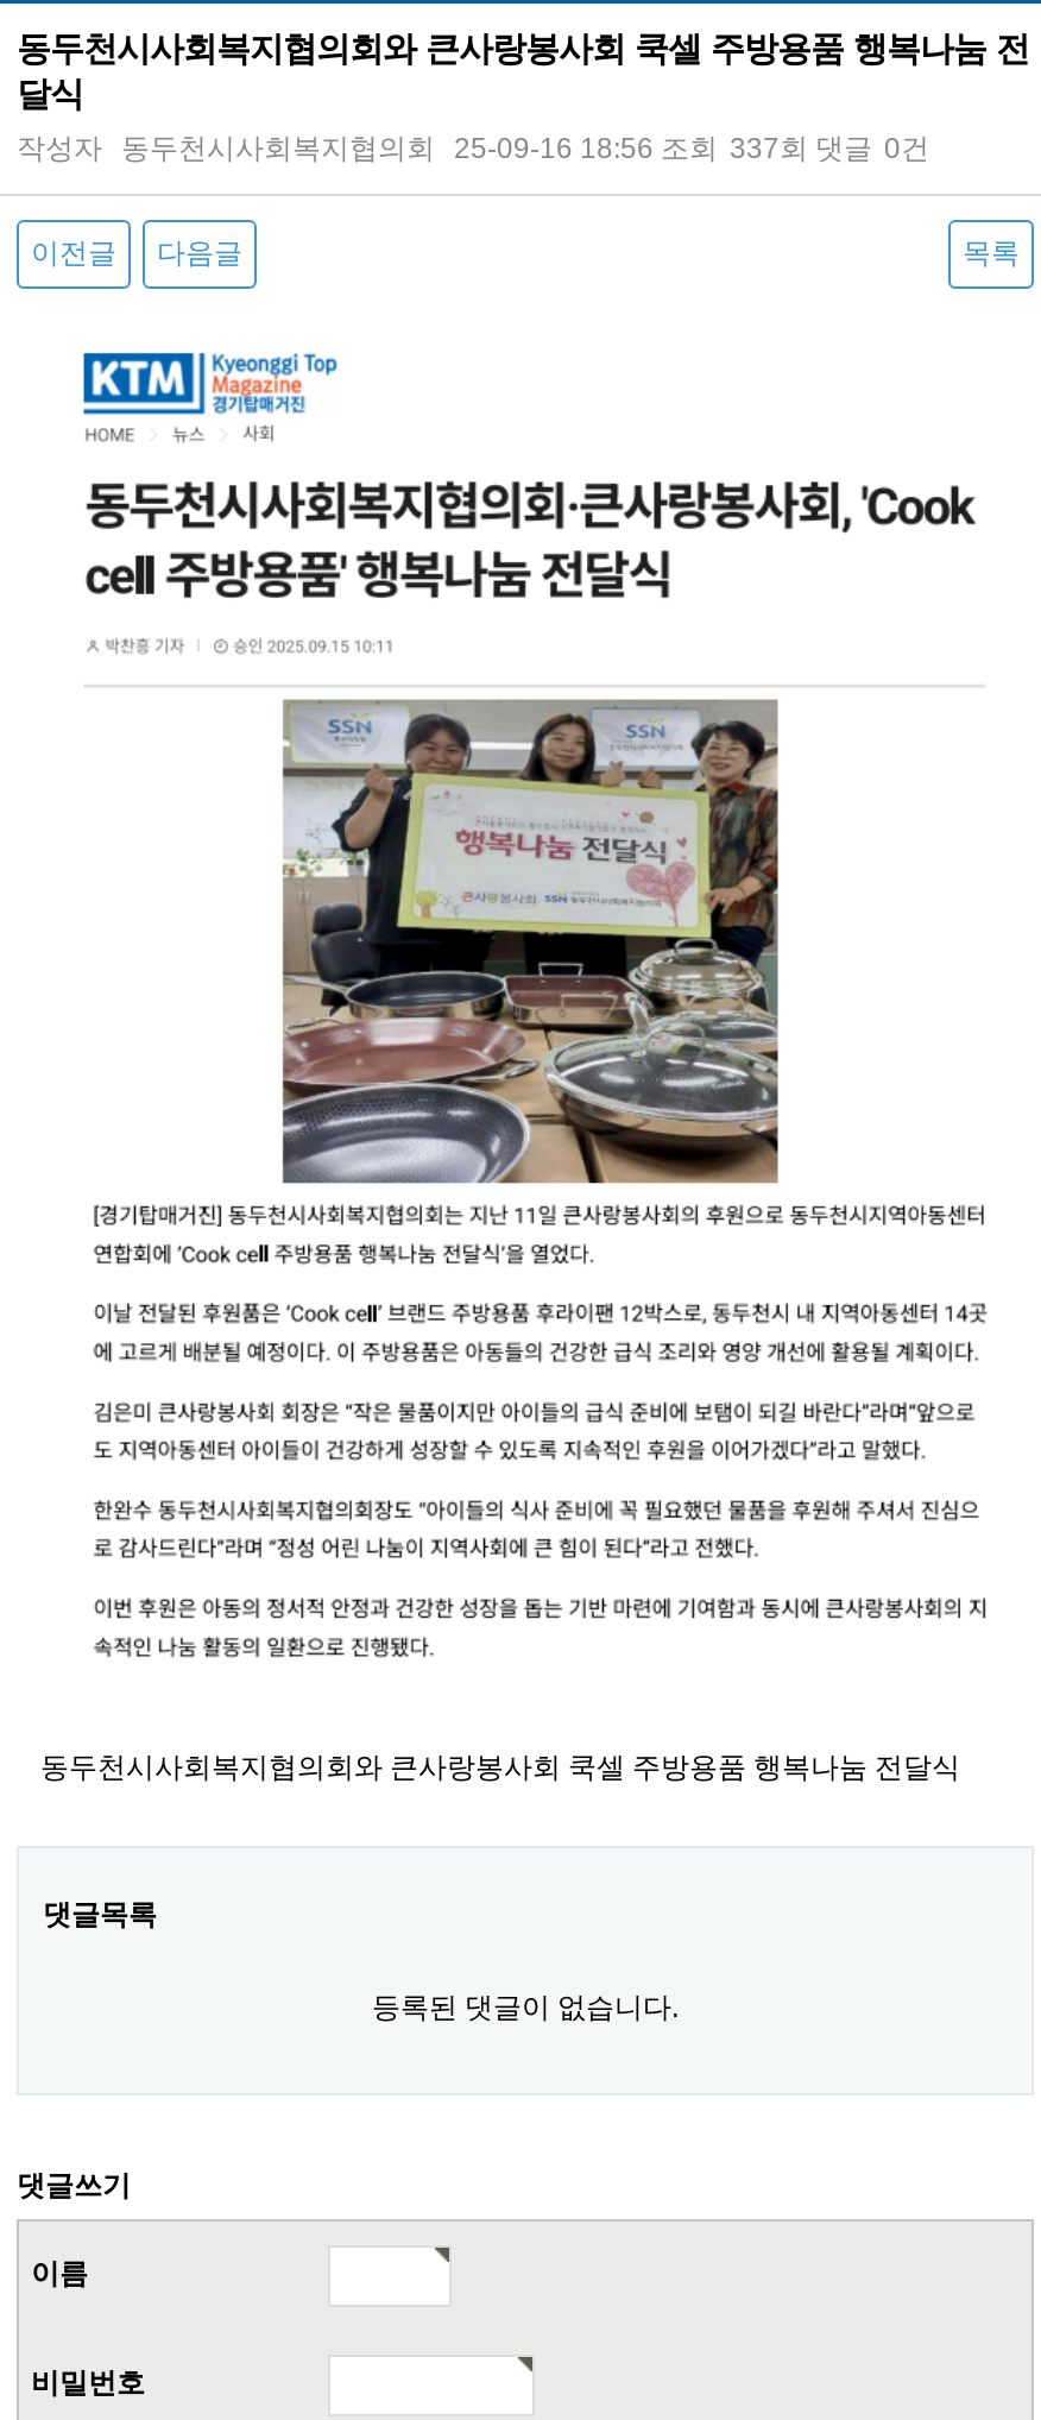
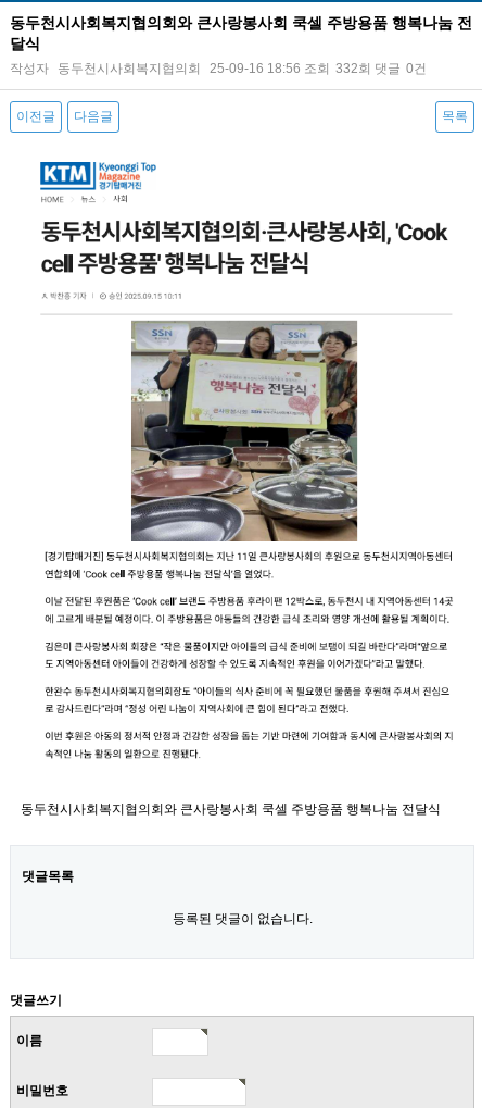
[17,132,929,165] 작성자 동두천시사회복지협의회 25-09-16 18:56 조회 337회 댓글 0건 -> [10,61,427,76] 작성자 동두천시사회복지협의회 25-09-16 18:56 조회 332회 댓글 0건

